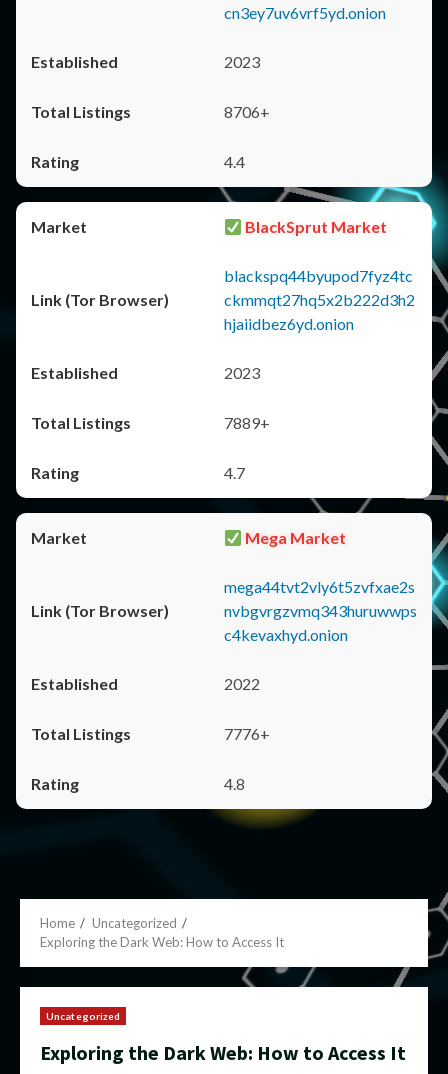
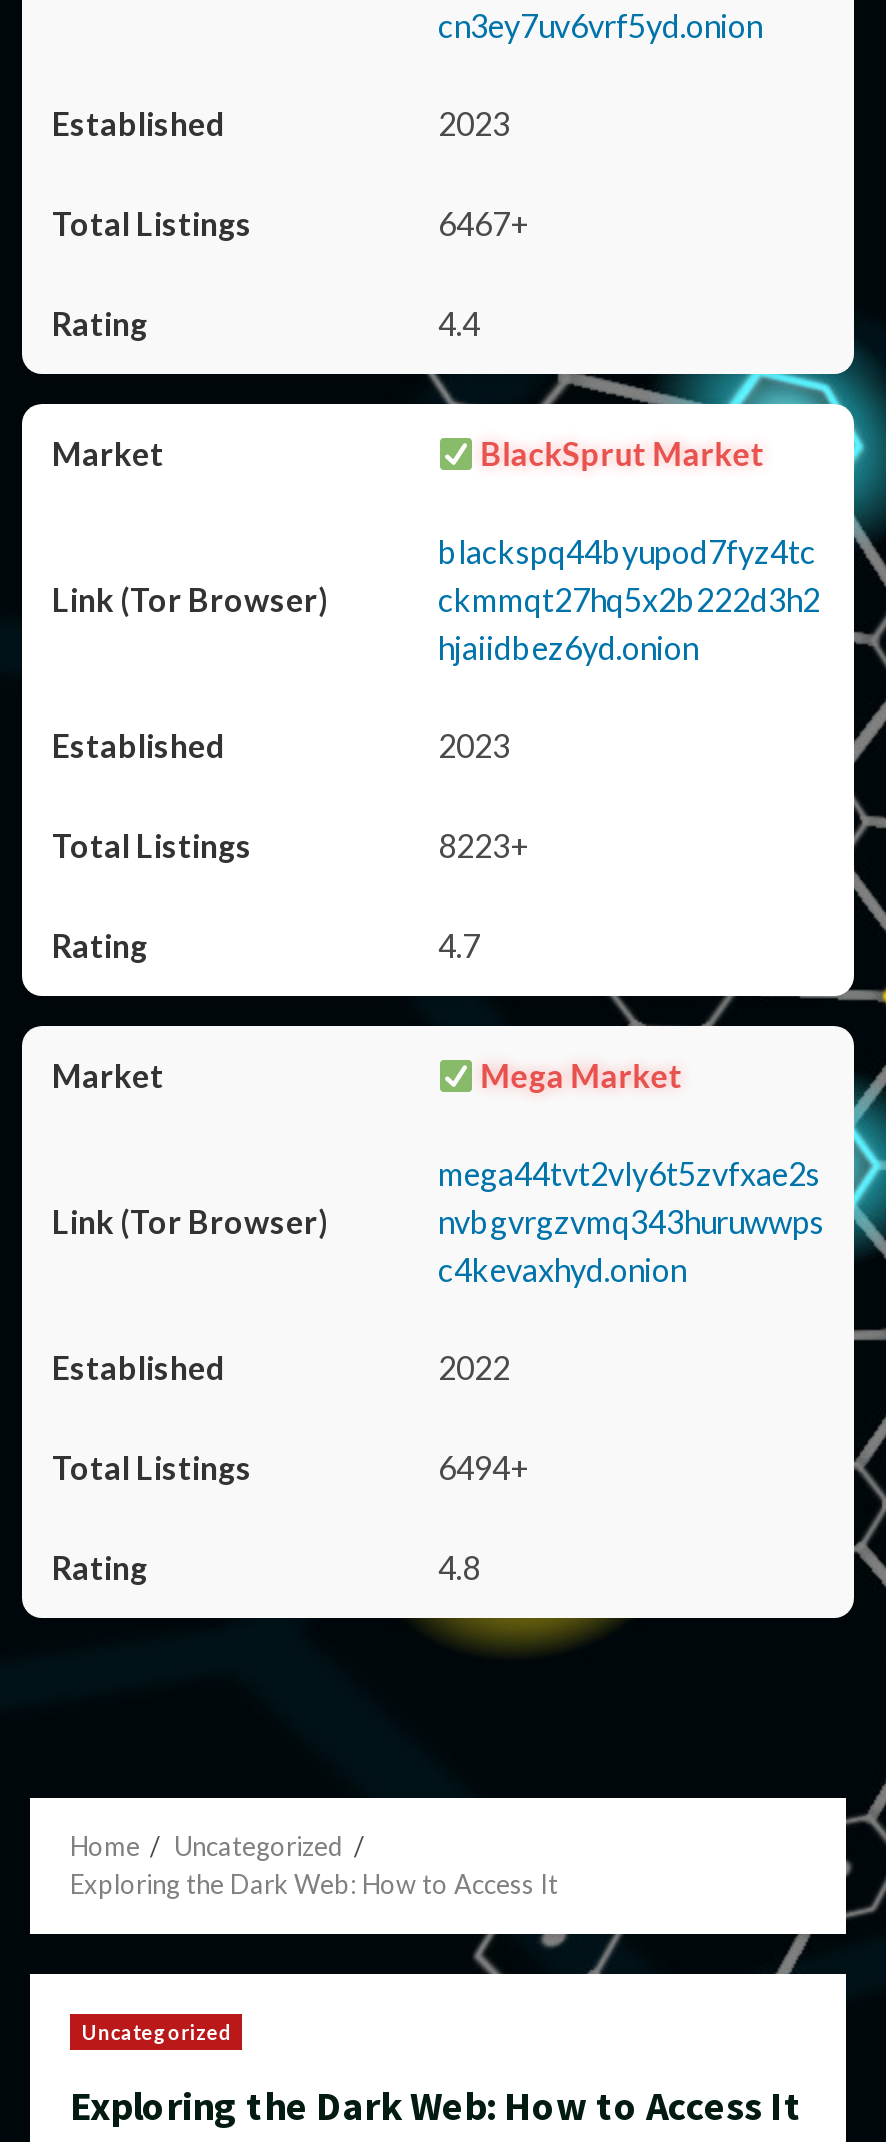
[224,102,270,121] 8706+ -> [438,204,530,242] 6467+
[224,413,270,432] 7889+ -> [438,826,530,864] 8223+
[224,724,270,743] 7776+ -> [438,1448,530,1486] 6494+

